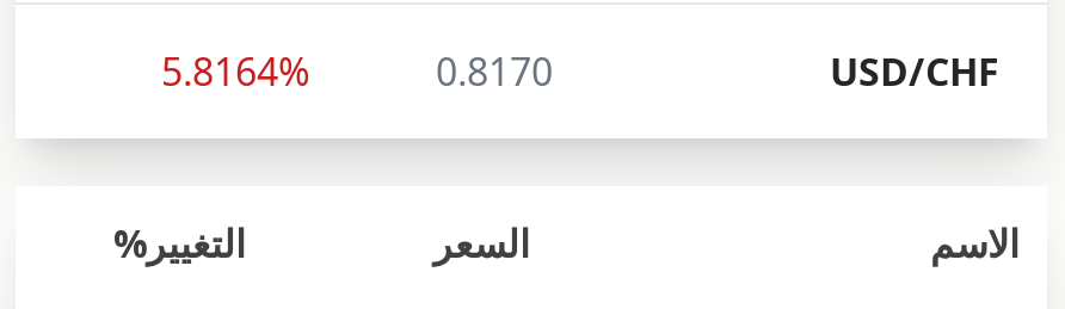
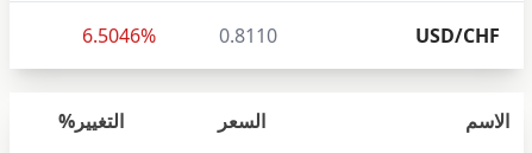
[161,44,309,97] 5.8164% -> [82,22,156,48] 6.5046%
[436,44,553,97] 0.8170 -> [219,22,277,48] 0.8110

